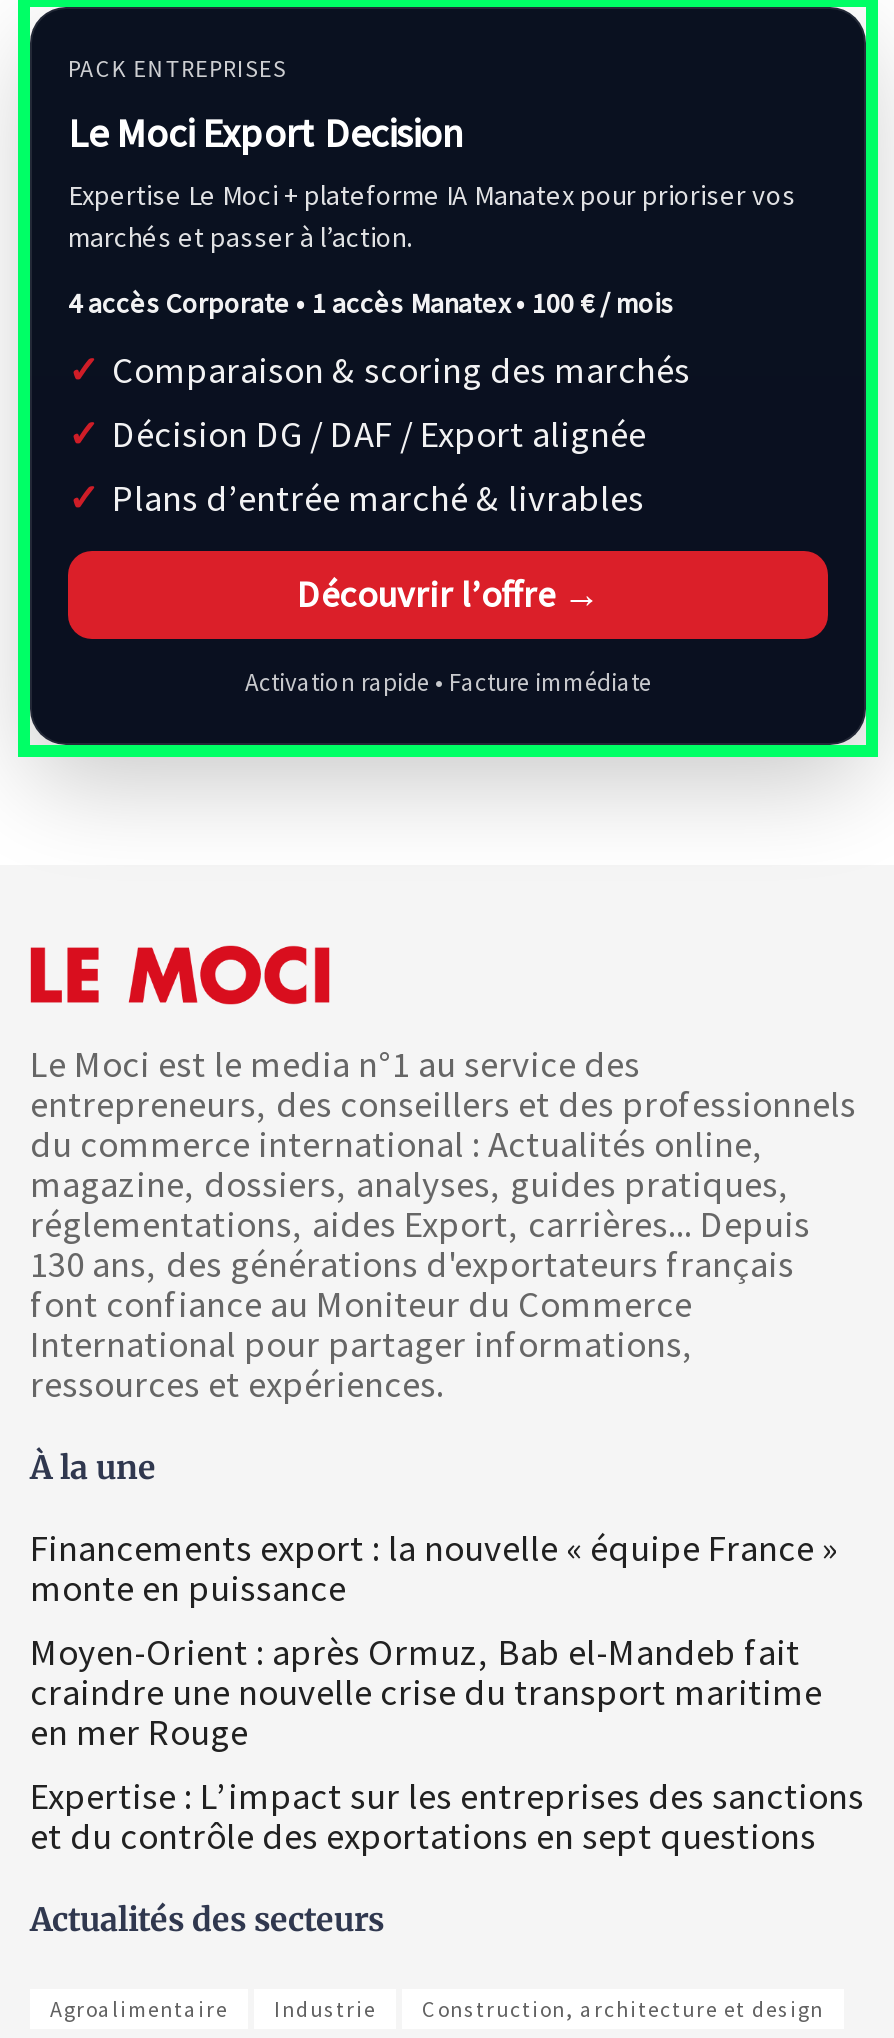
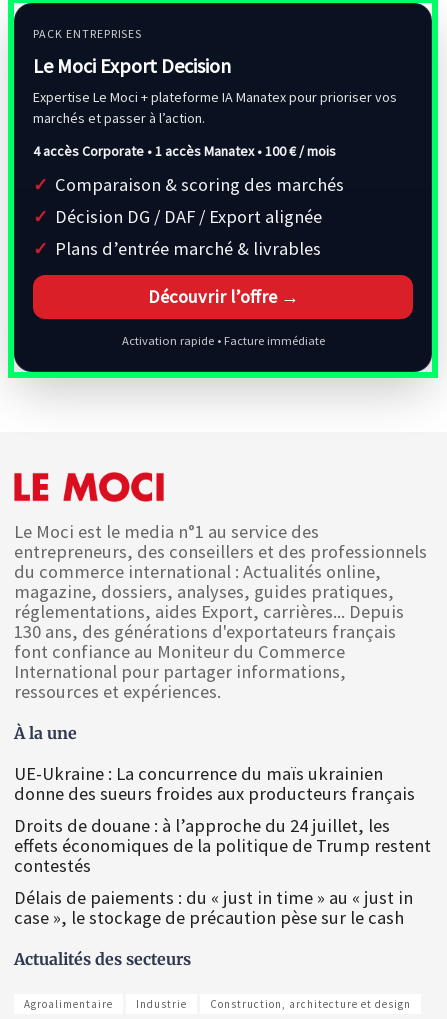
[30,1524,864,1858] Financements export : la nouvelle « équipe France » | monte en puissance | Moyen-Orient : après Ormuz, Bab el-Mandeb fait | craindre une nouvelle crise du transport maritime | en mer Rouge | Expertise : L’impact sur les entreprises des sanctions | et du contrôle des exportations en sept questions -> [14,762,431,929] UE-Ukraine : La concurrence du maïs ukrainien | donne des sueurs froides aux producteurs français | Droits de douane : à l’approche du 24 juillet, les | effets économiques de la politique de Trump restent | contestés | Délais de paiements : du « just in time » au « just in | case », le stockage de précaution pèse sur le cash

